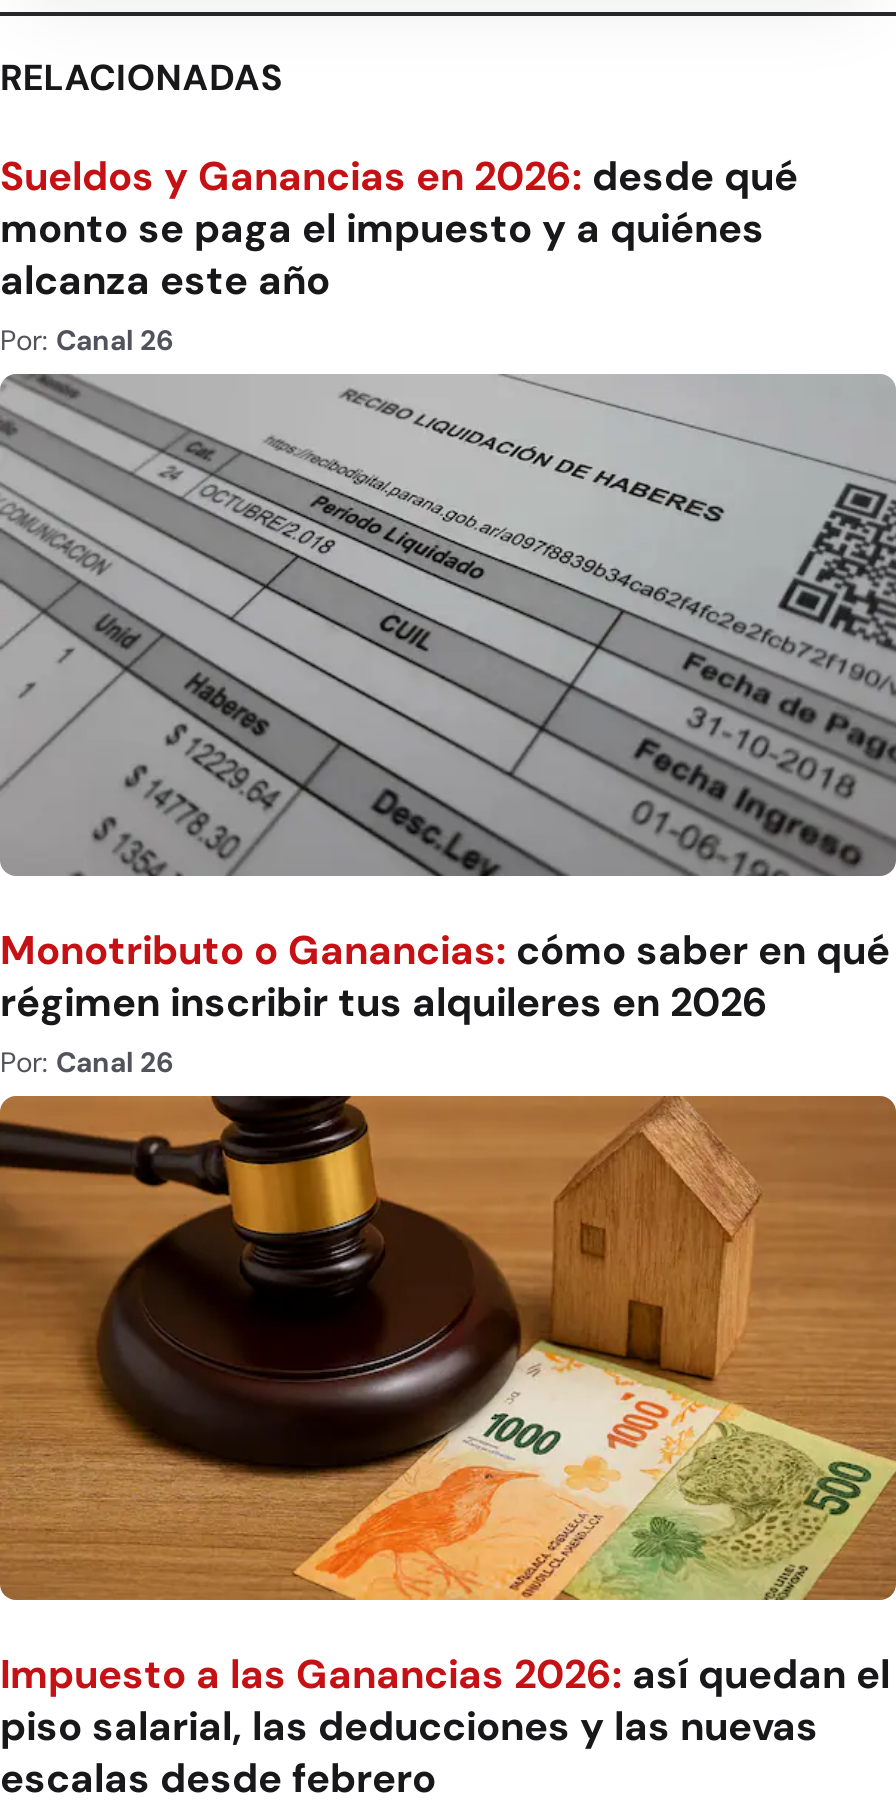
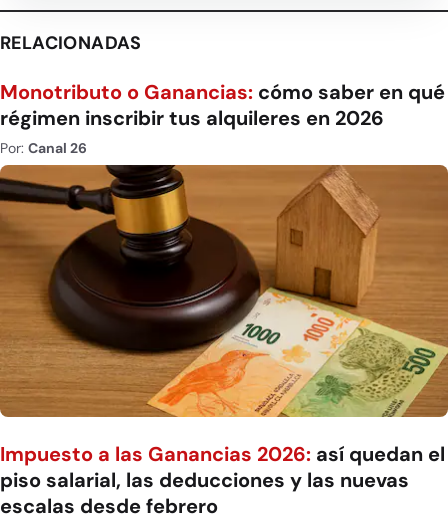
[0,149,798,357] Sueldos y Ganancias en 2026: desde qué | monto se paga el impuesto y a quiénes | alcanza este año | Por: Canal 26 -> none
[6,373,890,879] [image] -> none

